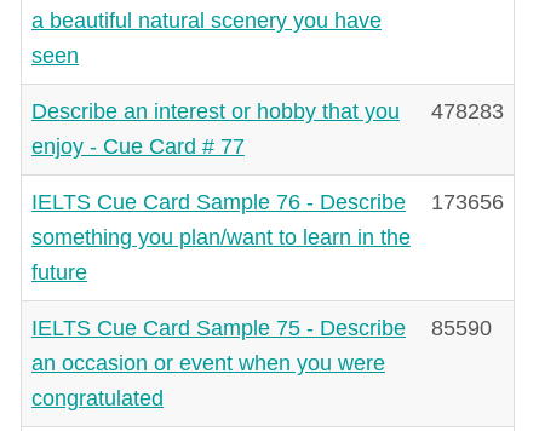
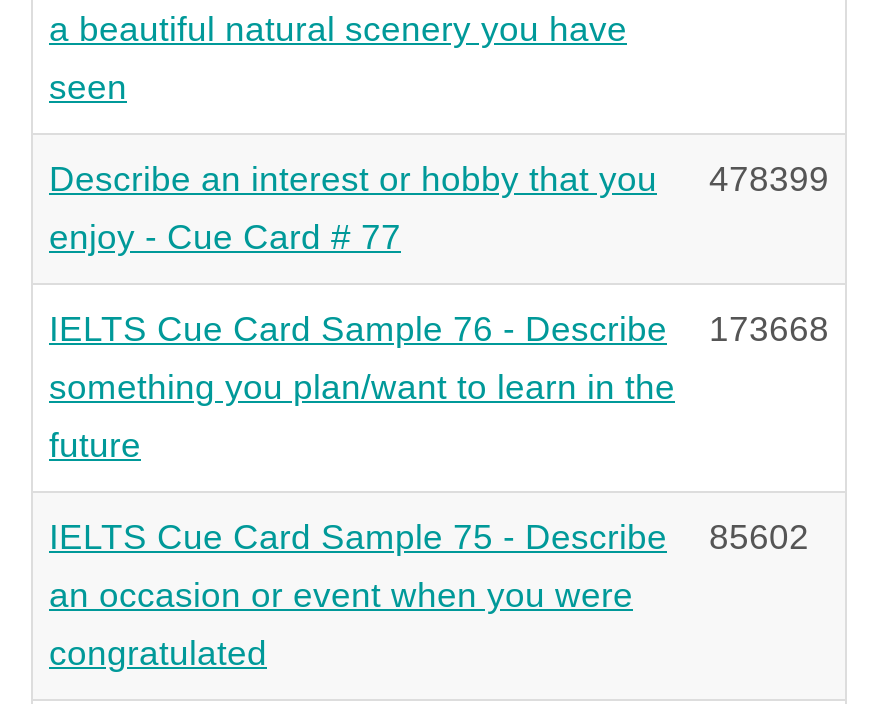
[31,99,504,123] Describe an interest or hobby that you 478283 -> [49,159,829,199] Describe an interest or hobby that you 478399
[31,190,504,214] IELTS Cue Card Sample 76 - Describe 173656 -> [49,309,829,349] IELTS Cue Card Sample 76 - Describe 173668
[31,316,492,340] IELTS Cue Card Sample 75 - Describe 85590 -> [49,517,809,557] IELTS Cue Card Sample 75 - Describe 85602

